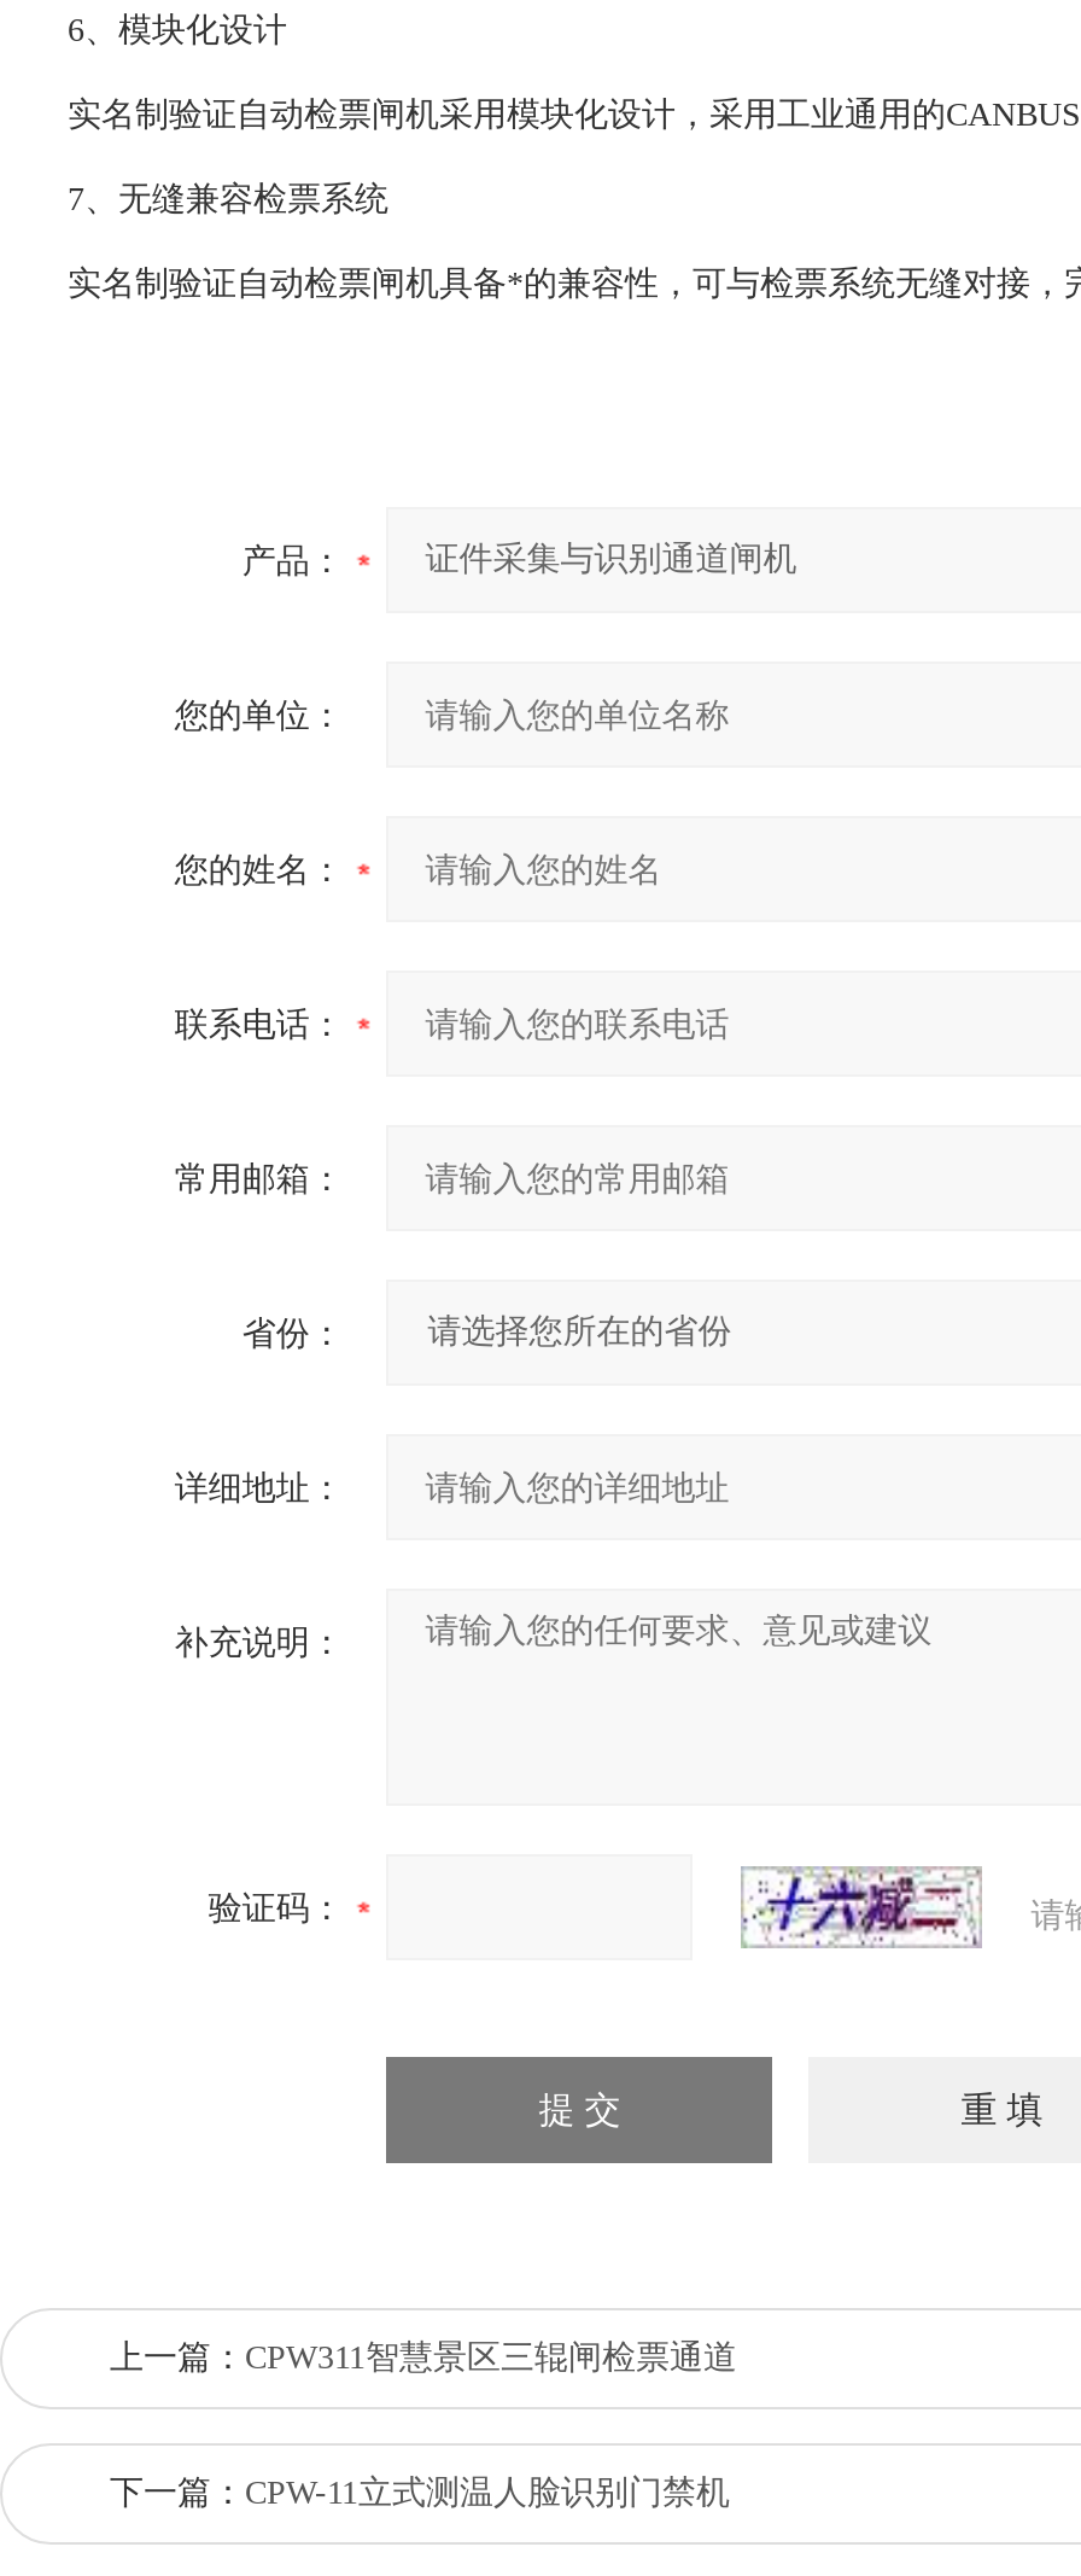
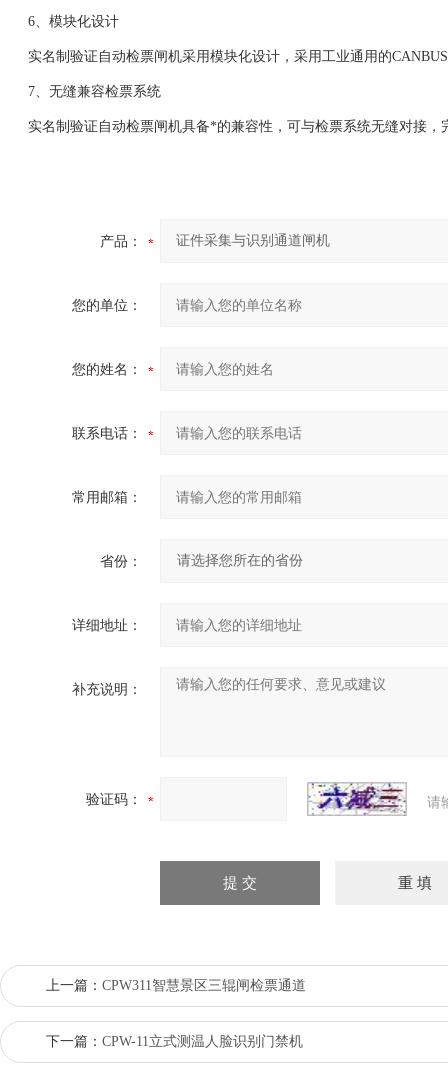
[741,1866,980,1946] [image] -> [307,782,407,815] [image]

